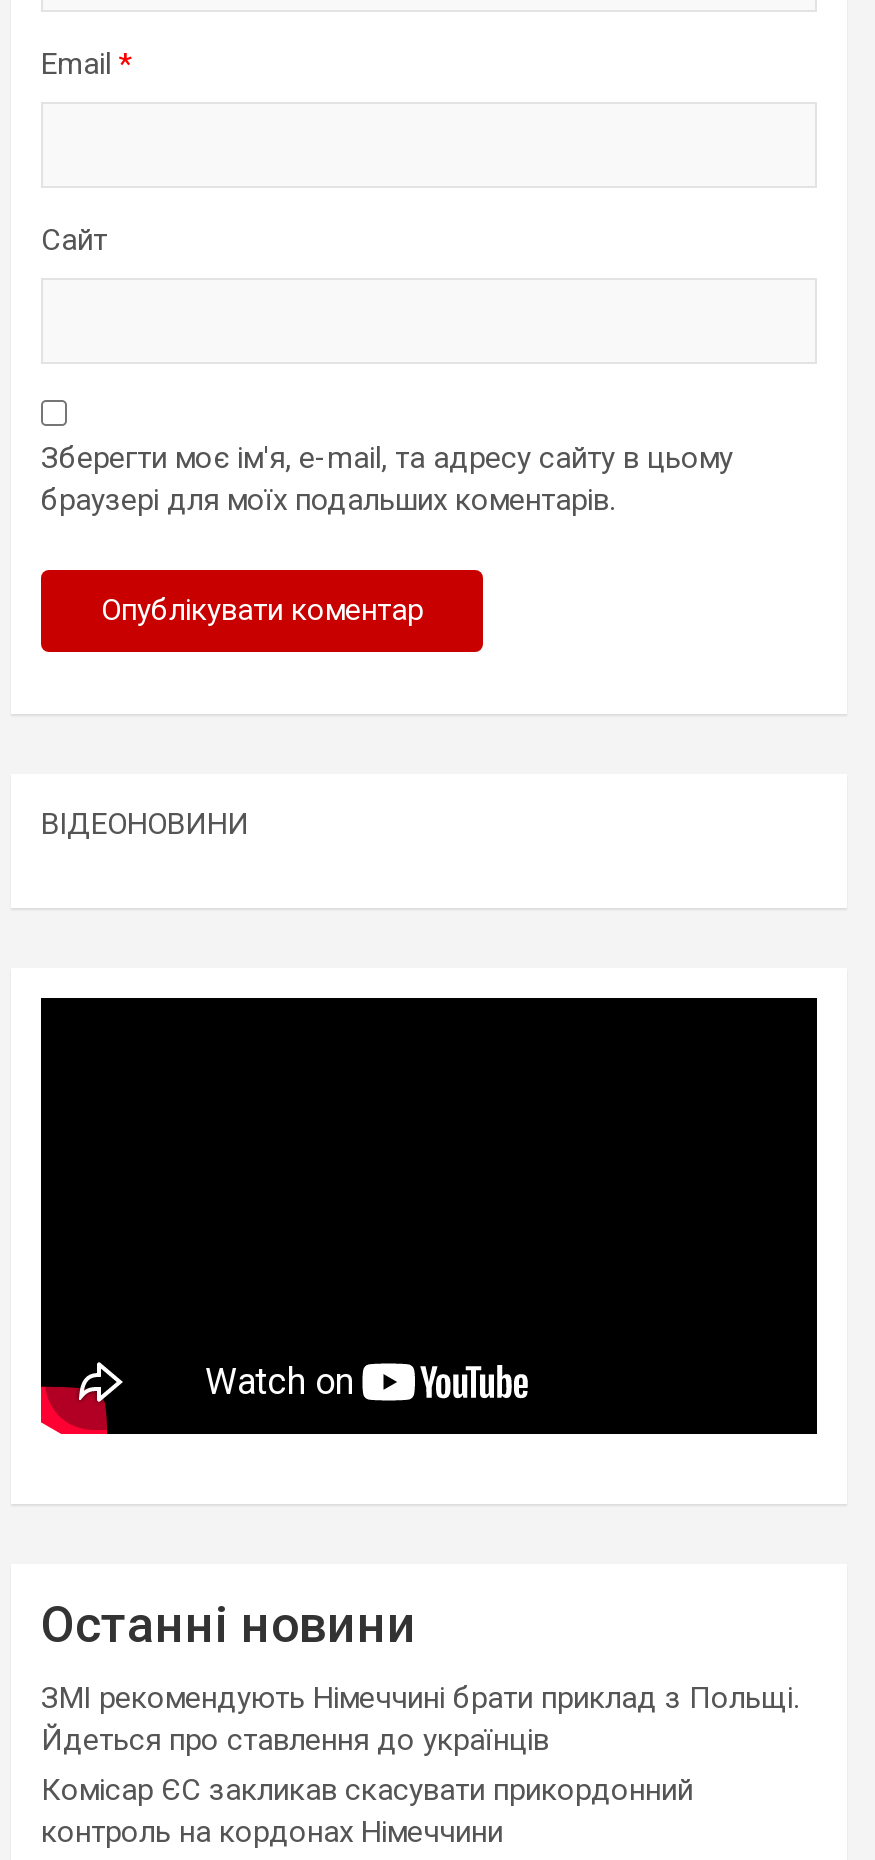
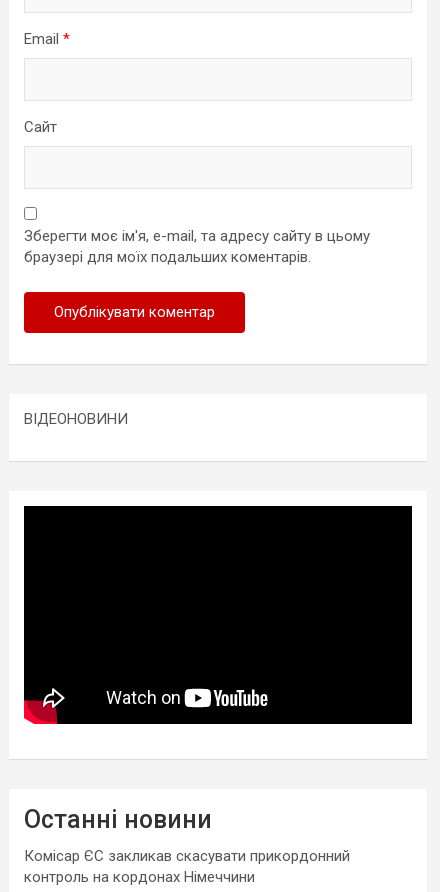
[41,1681,799,1759] ЗМІ рекомендують Німеччині брати приклад з Польщі. | Йдеться про ставлення до українців -> none

